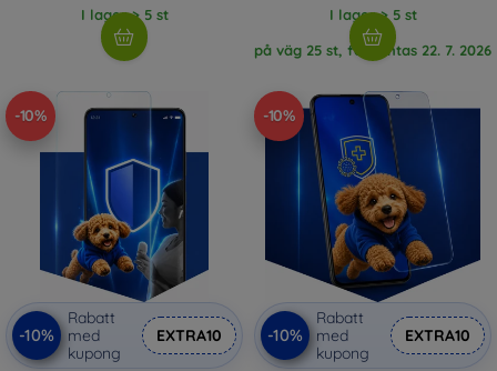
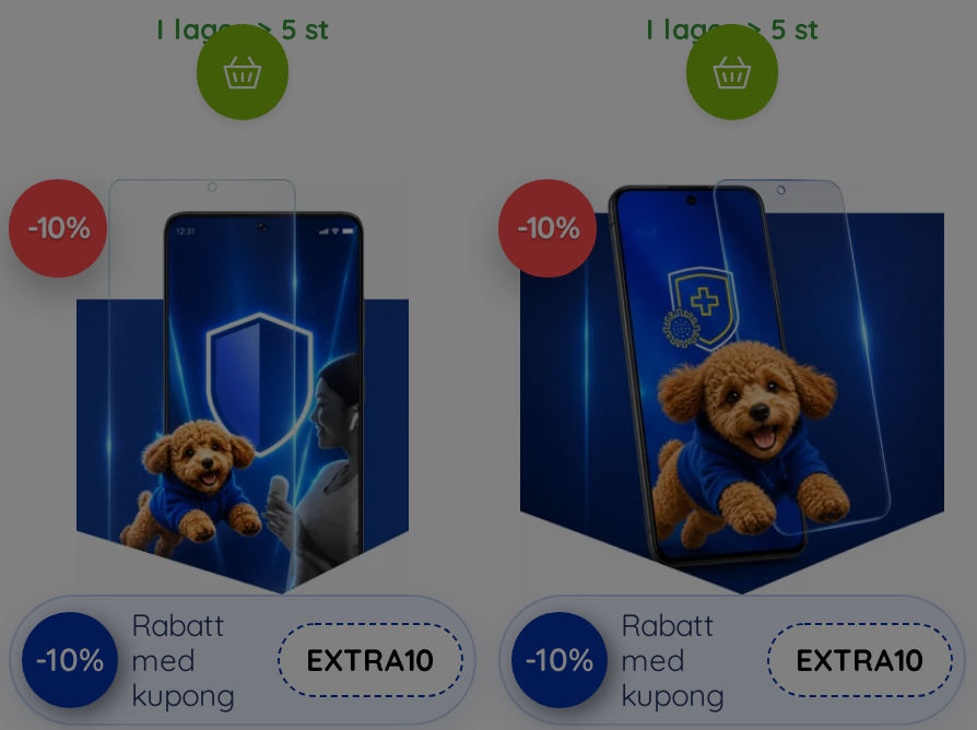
[254,41,491,58] på väg 25 st, förväntas 22. 7. 2026 -> none

